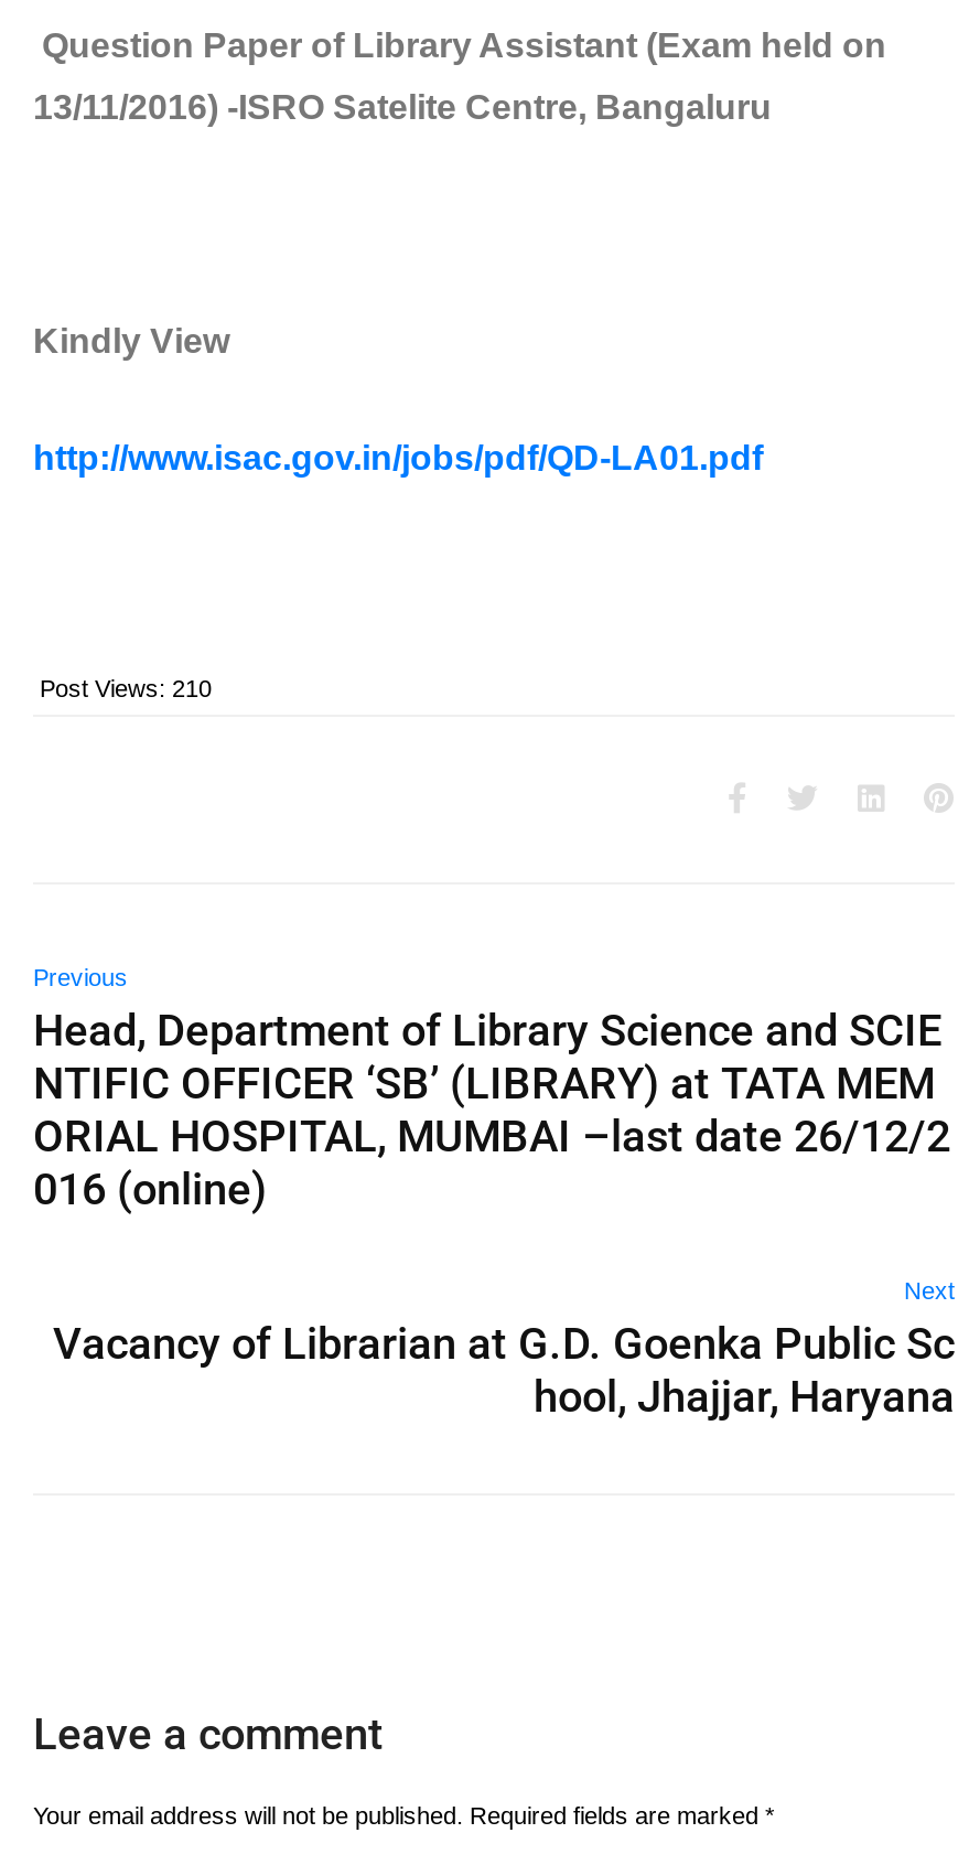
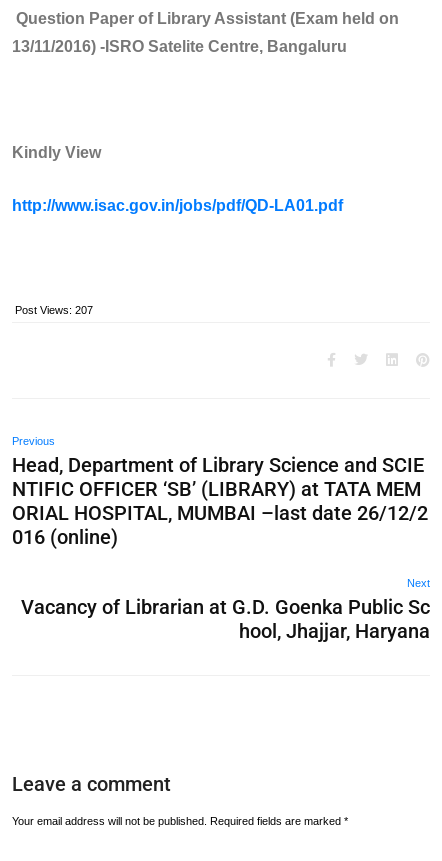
[40,675,212,701] Post Views: 210 -> [15,304,93,316] Post Views: 207

